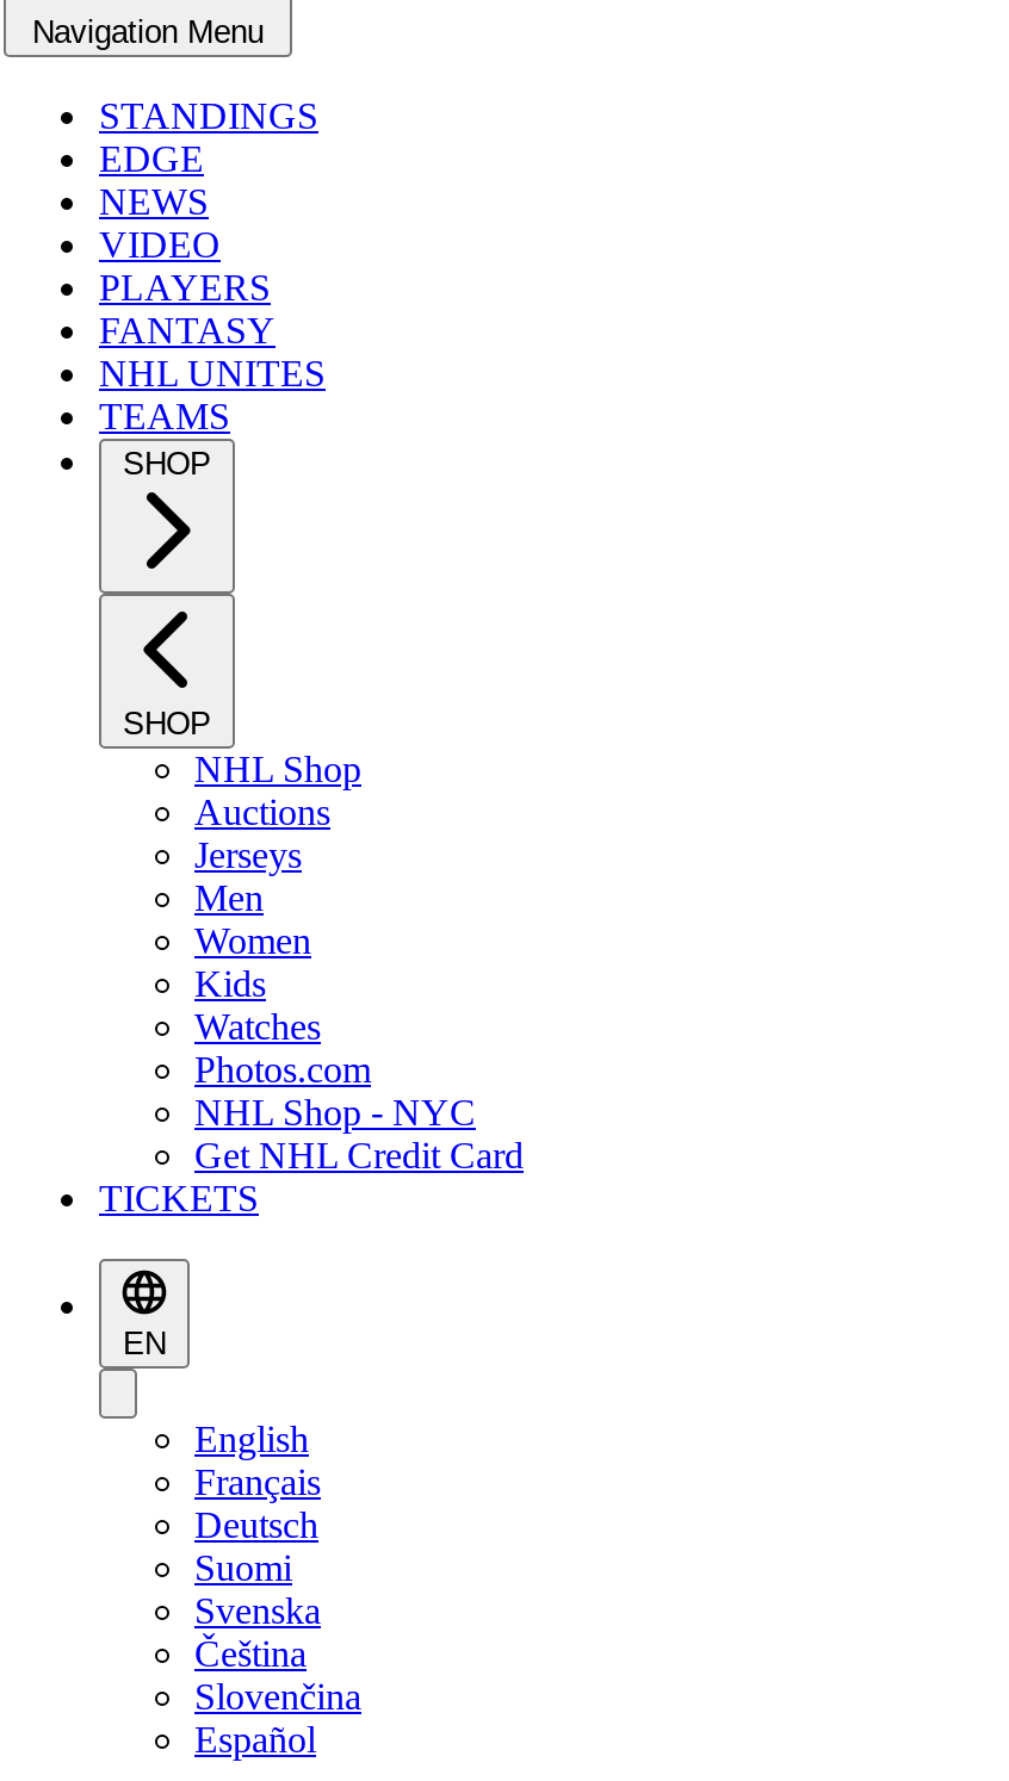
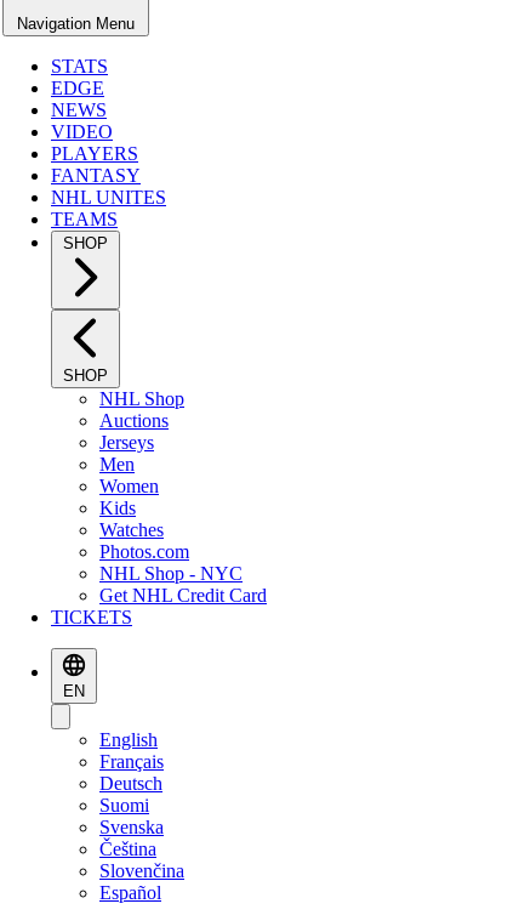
[99,95,318,136] STANDINGS -> [51,56,108,76] STATS

